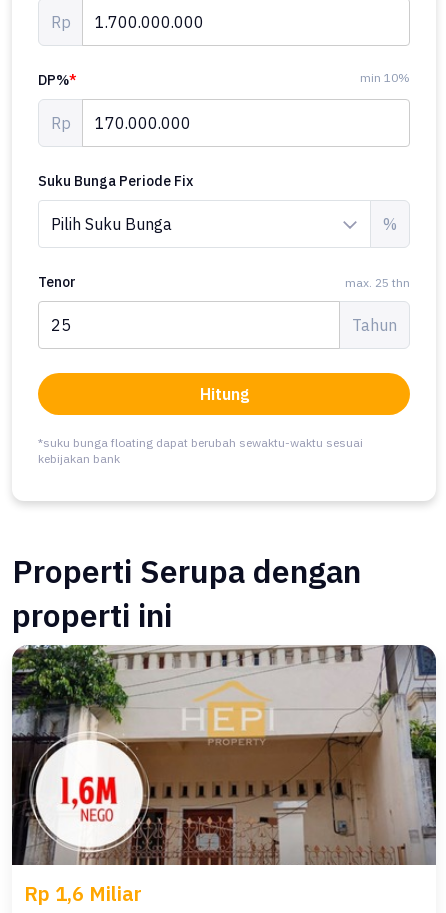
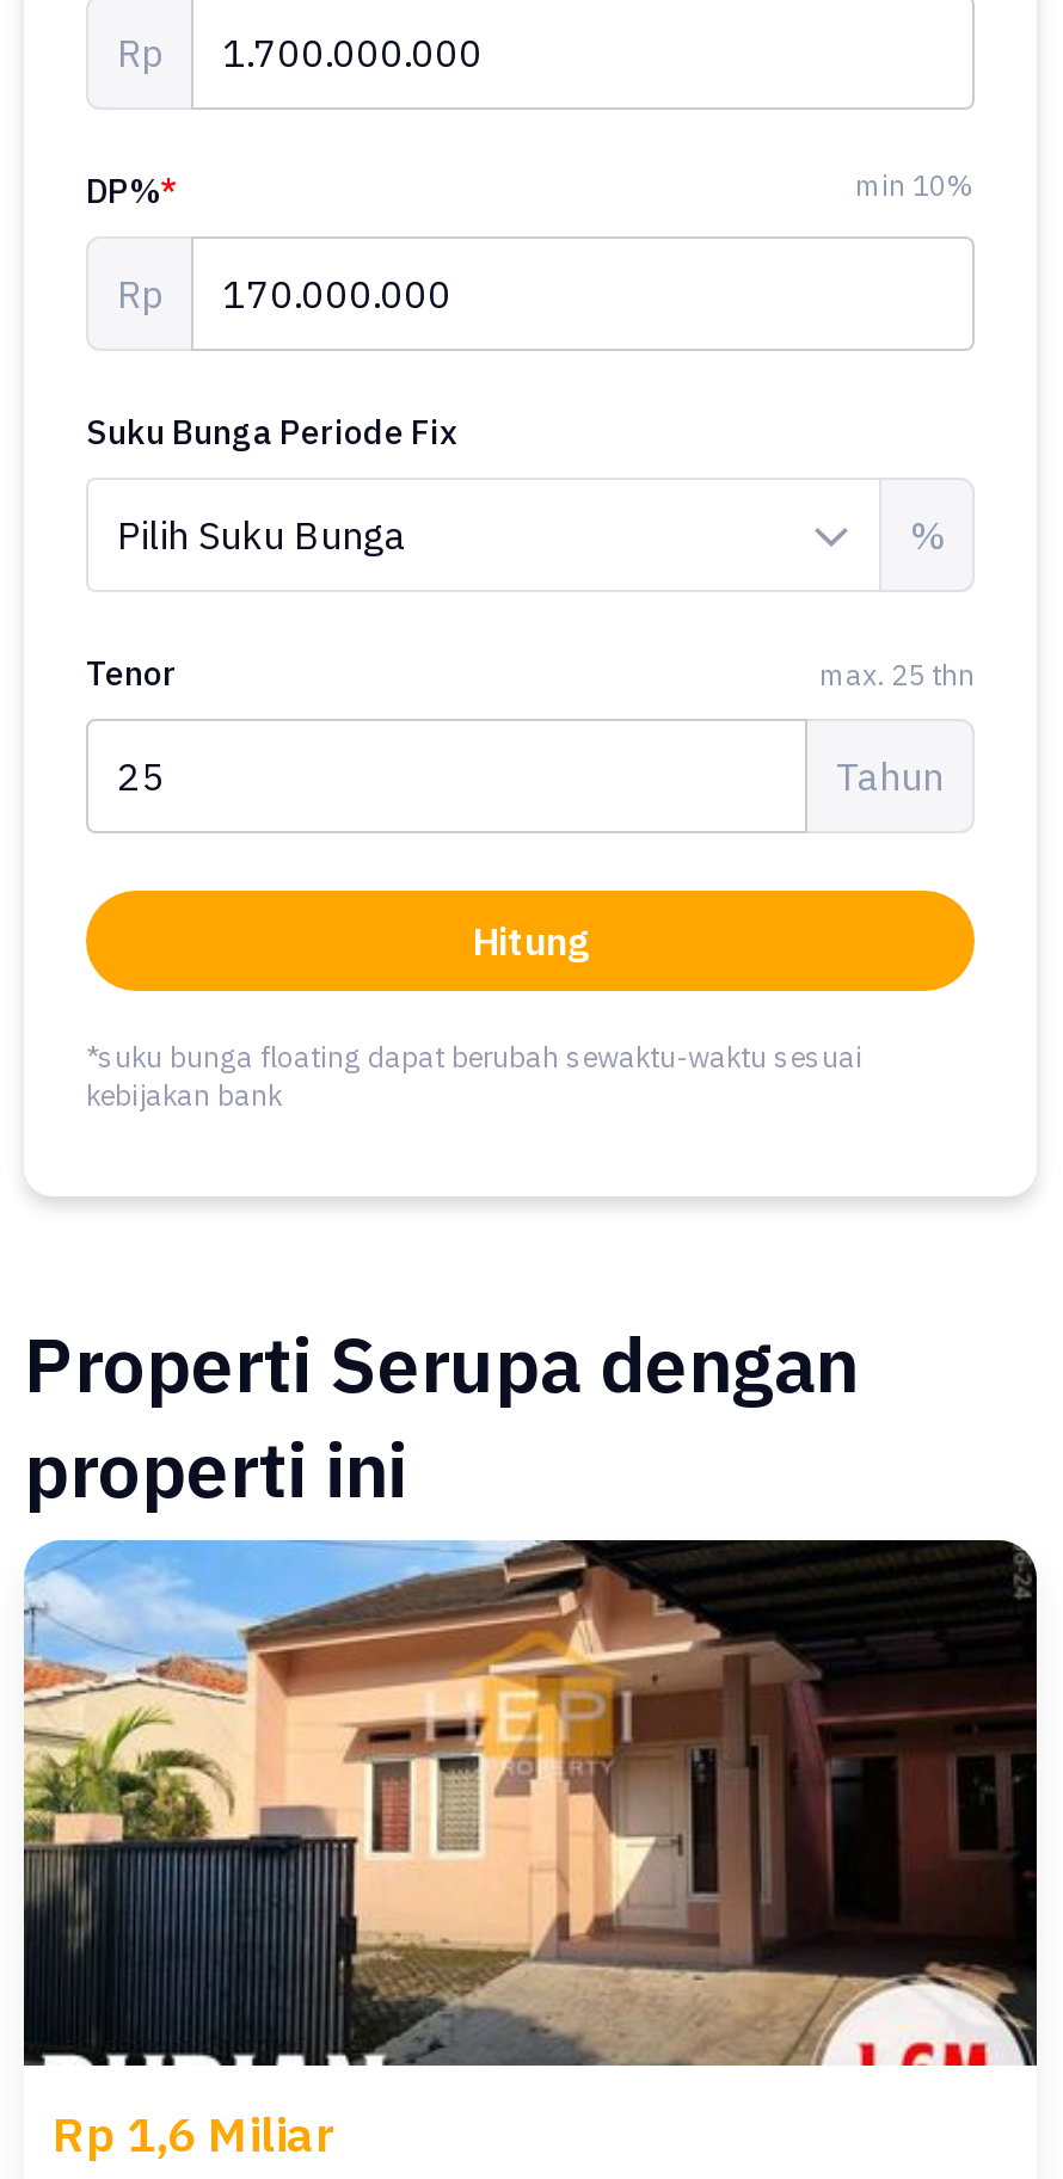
[11,644,437,866] [image] -> [21,1538,1039,2068] [image]

